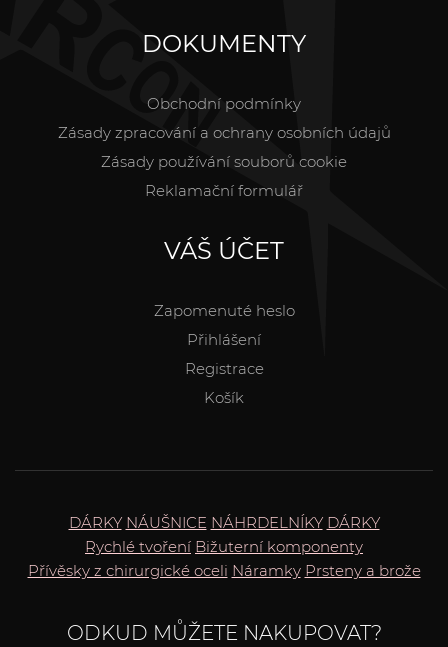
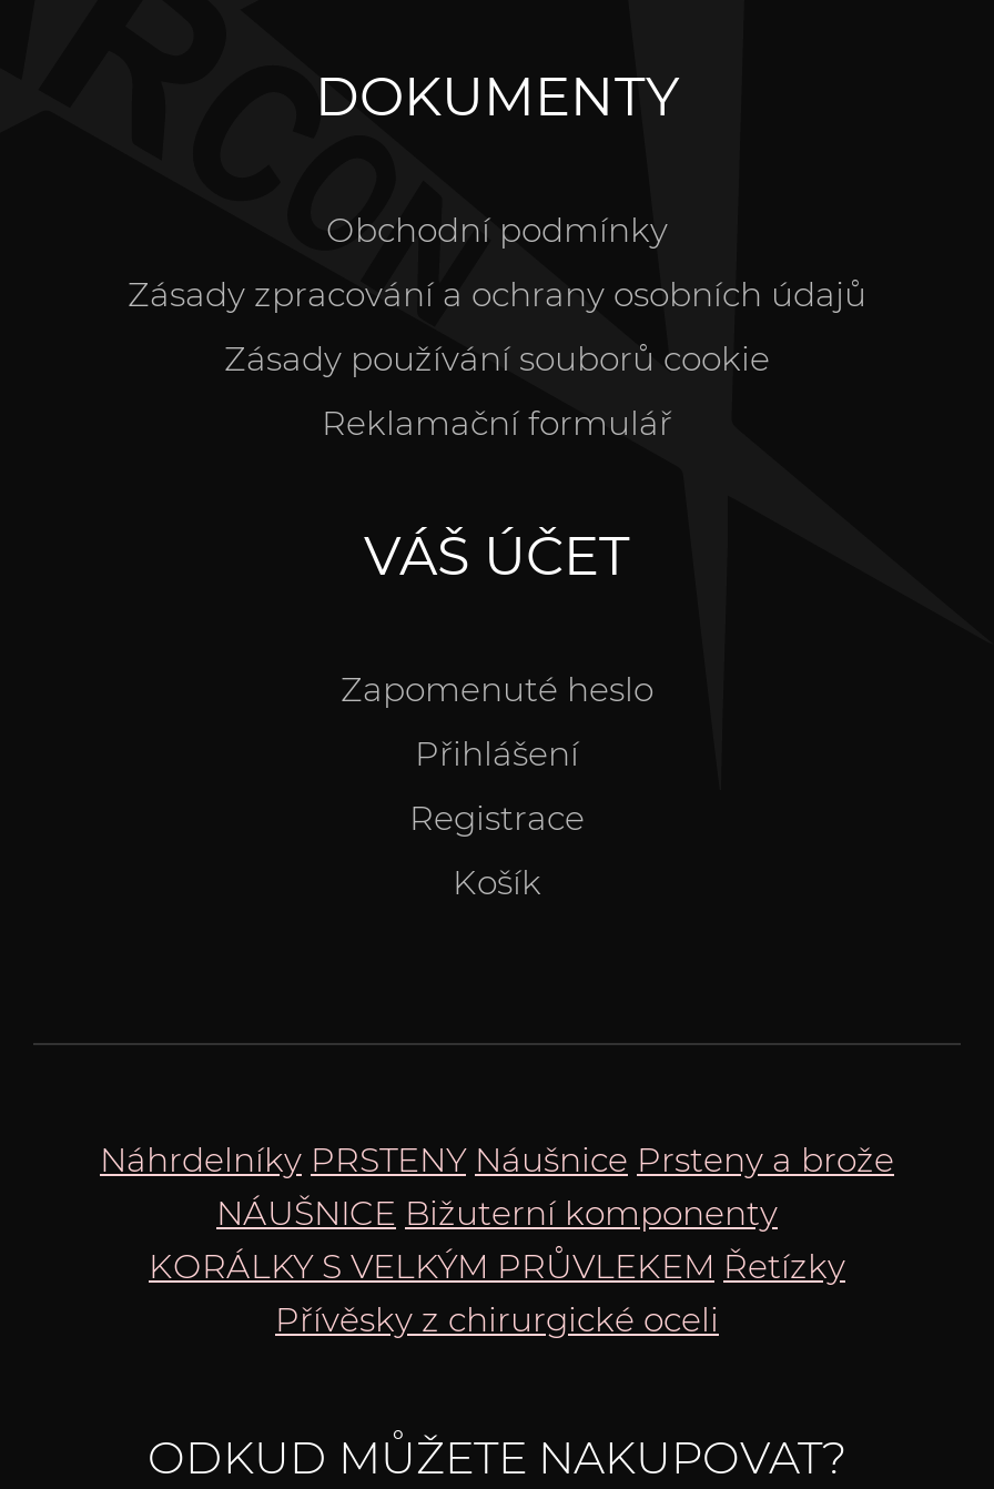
[27,513,420,580] DÁRKY NÁUŠNICE NÁHRDELNÍKY DÁRKY | Rychlé tvoření Bižuterní komponenty | Přívěsky z chirurgické oceli Náramky Prsteny a brože -> [100,1138,894,1340] Náhrdelníky PRSTENY Náušnice Prsteny a brože | NÁUŠNICE Bižuterní komponenty | KORÁLKY S VELKÝM PRŮVLEKEM Řetízky | Přívěsky z chirurgické oceli

